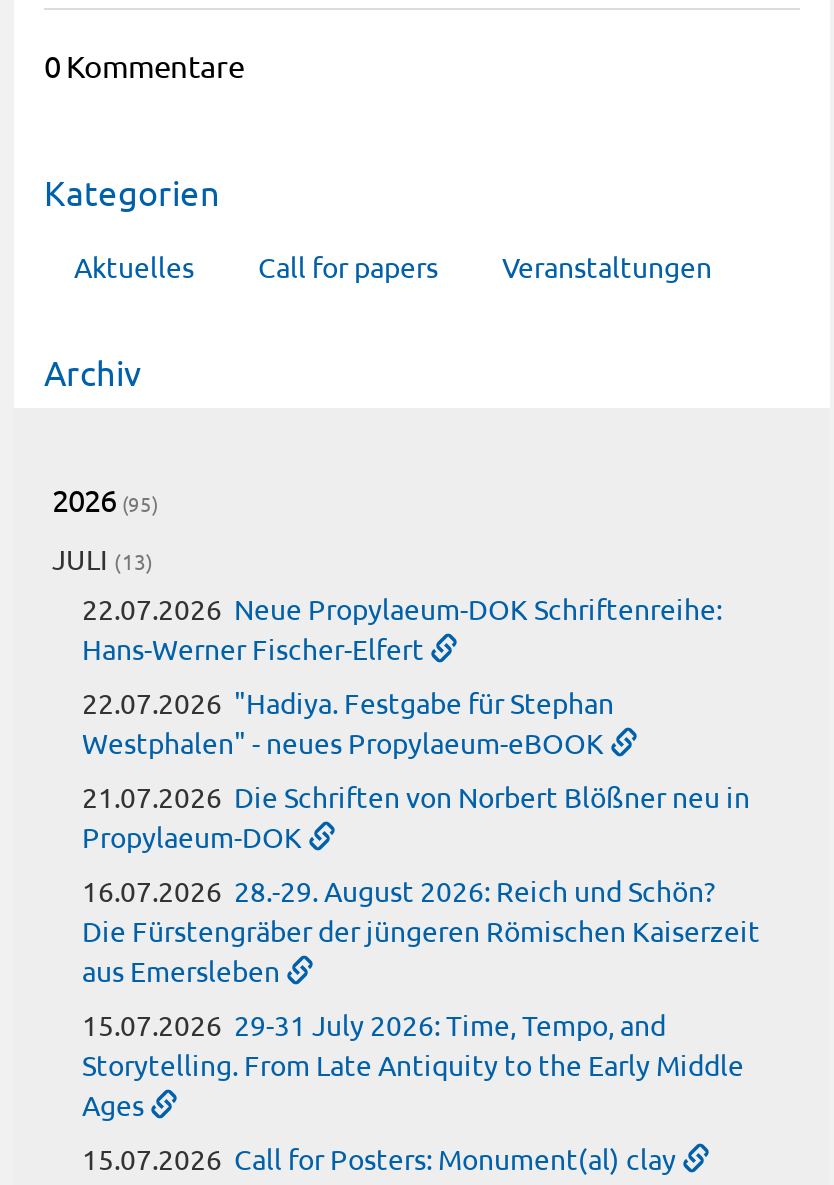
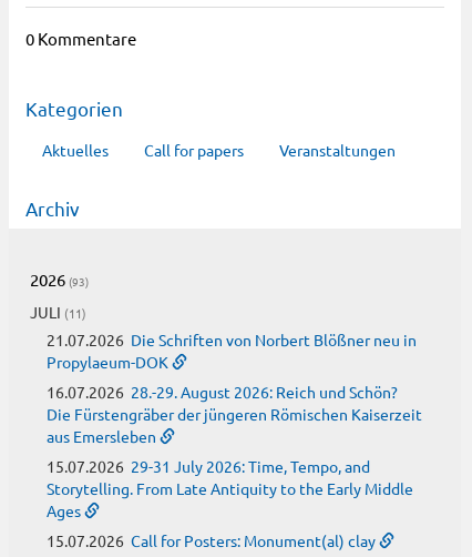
[52,480,722,760] 2026 (95) | JULI (13) | 22.07.2026 Neue Propylaeum-DOK Schriftenreihe: | Hans-Werner Fischer-Elfert | 22.07.2026 "Hadiya. Festgabe für Stephan | Westphalen" - neues Propylaeum-eBOOK -> [30,269,89,322] 2026 (93) | JULI (11)

